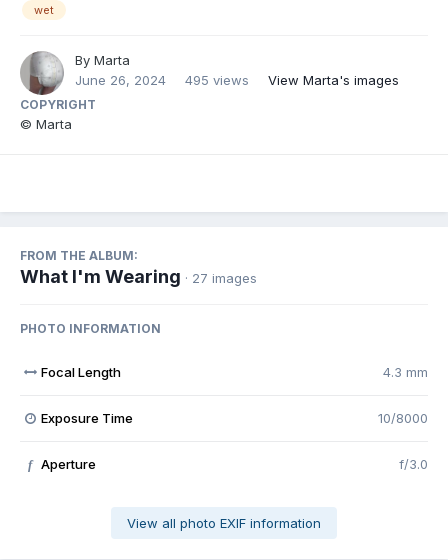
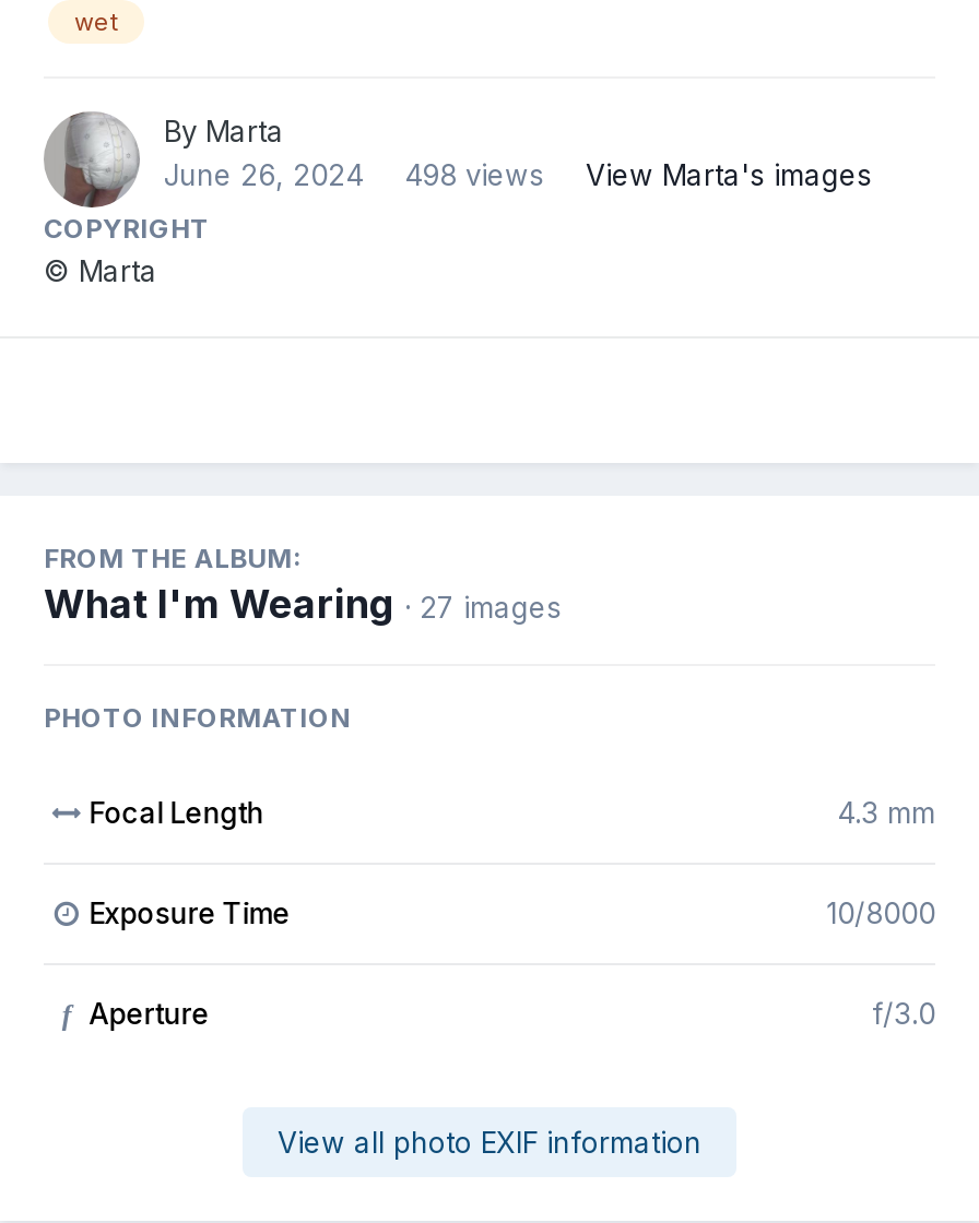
[75,72,399,88] June 26, 2024 495 views View Marta's images -> [164,158,872,193] June 26, 2024 498 views View Marta's images

